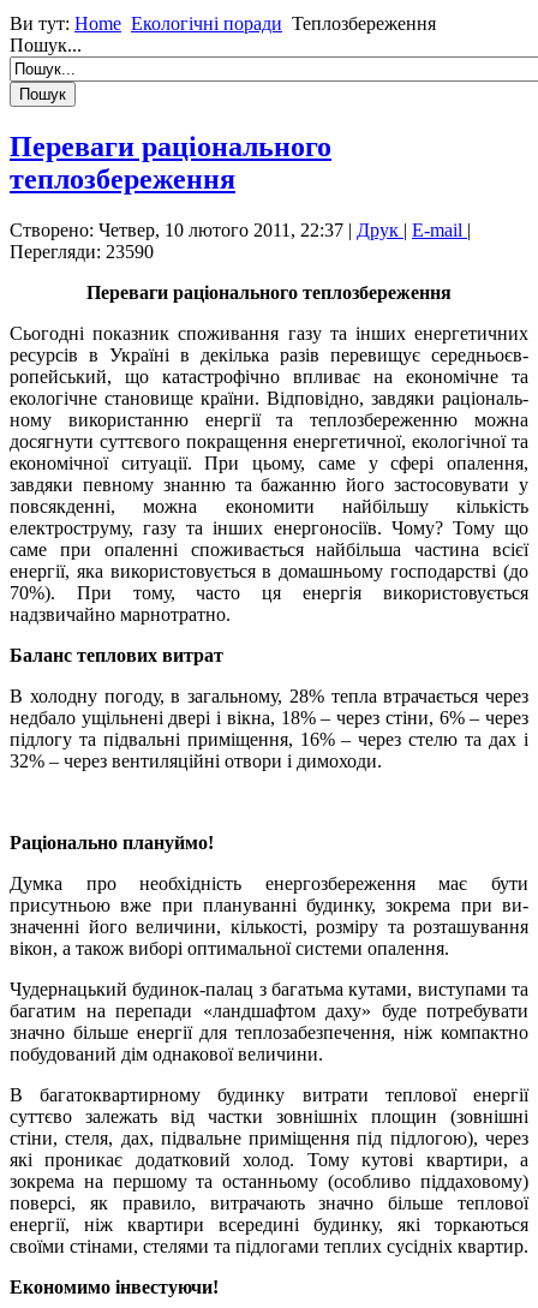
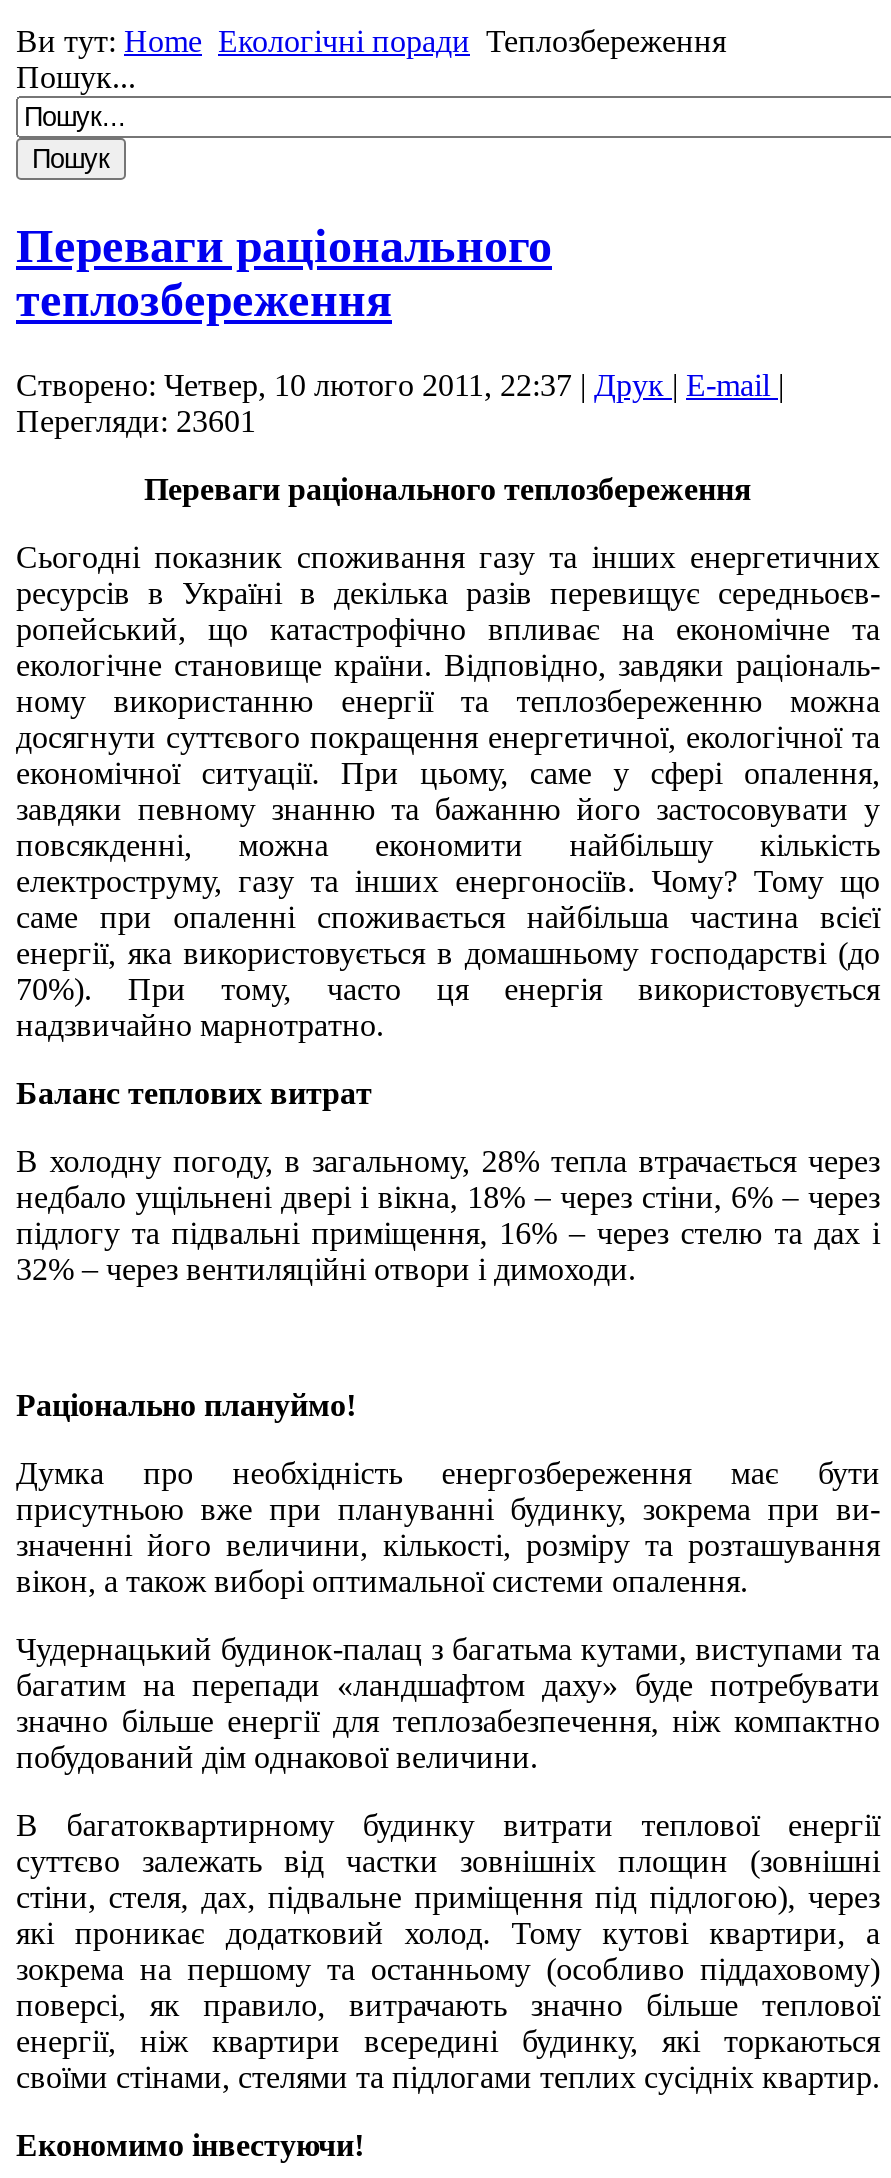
[10,242,154,262] Перегляди: 23590 -> [16,404,256,438] Перегляди: 23601

